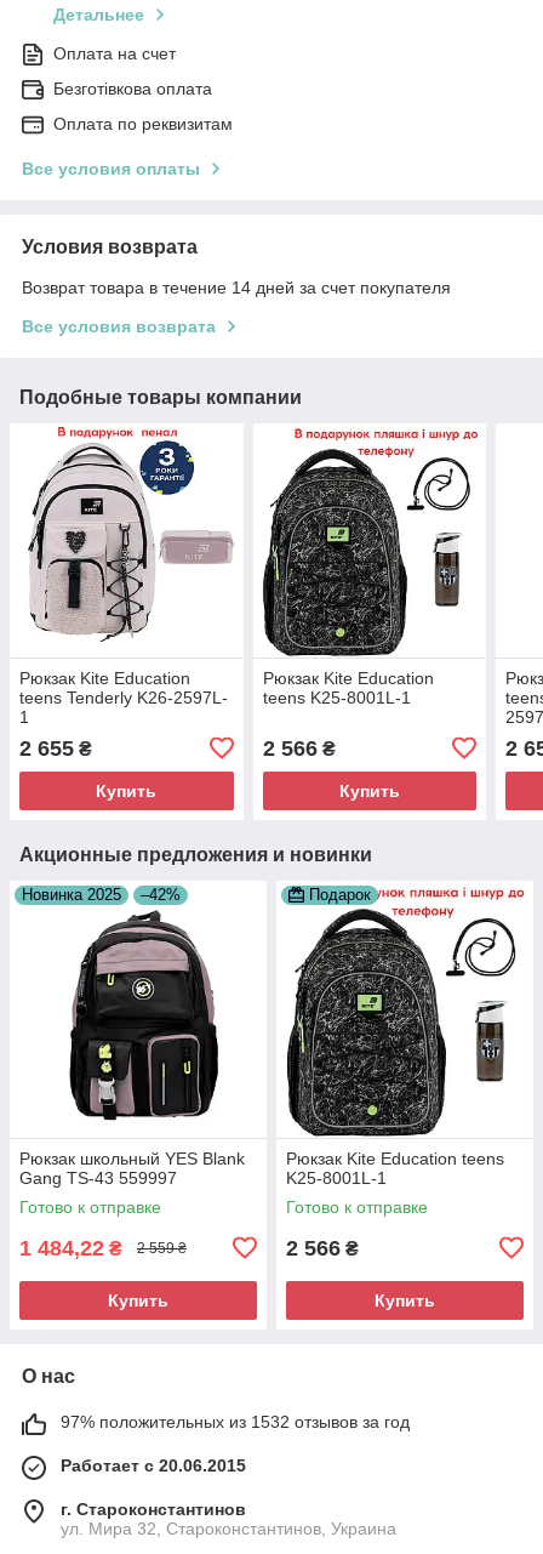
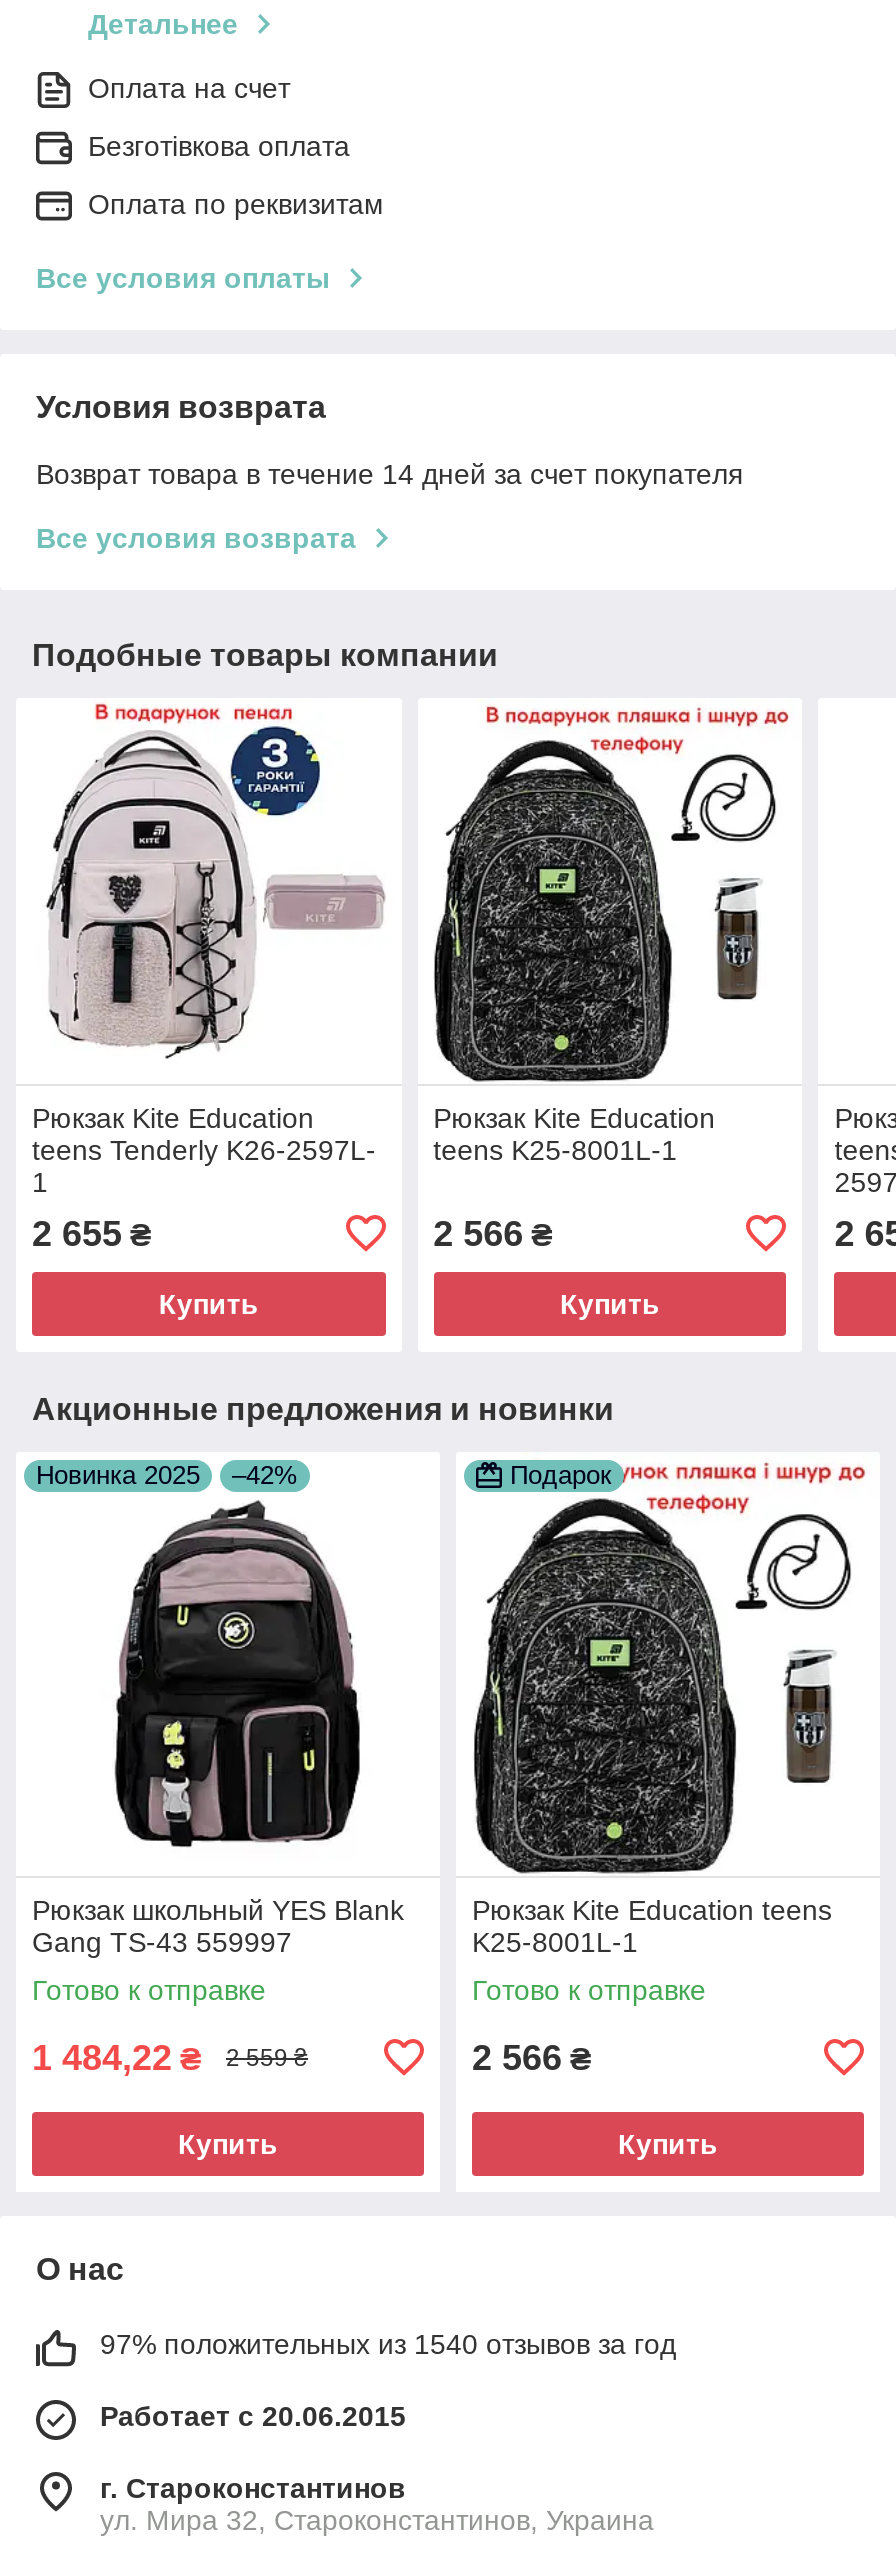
[61,1412,410,1431] 97% положительных из 1532 отзывов за год -> [100,2328,676,2360] 97% положительных из 1540 отзывов за год

